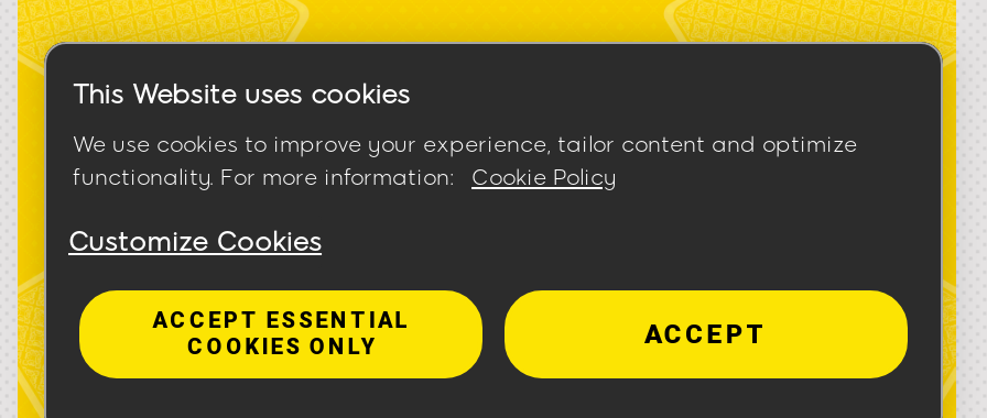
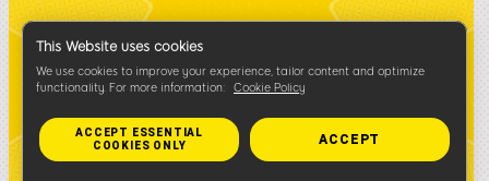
[68,227,322,257] Customize Cookies -> none

